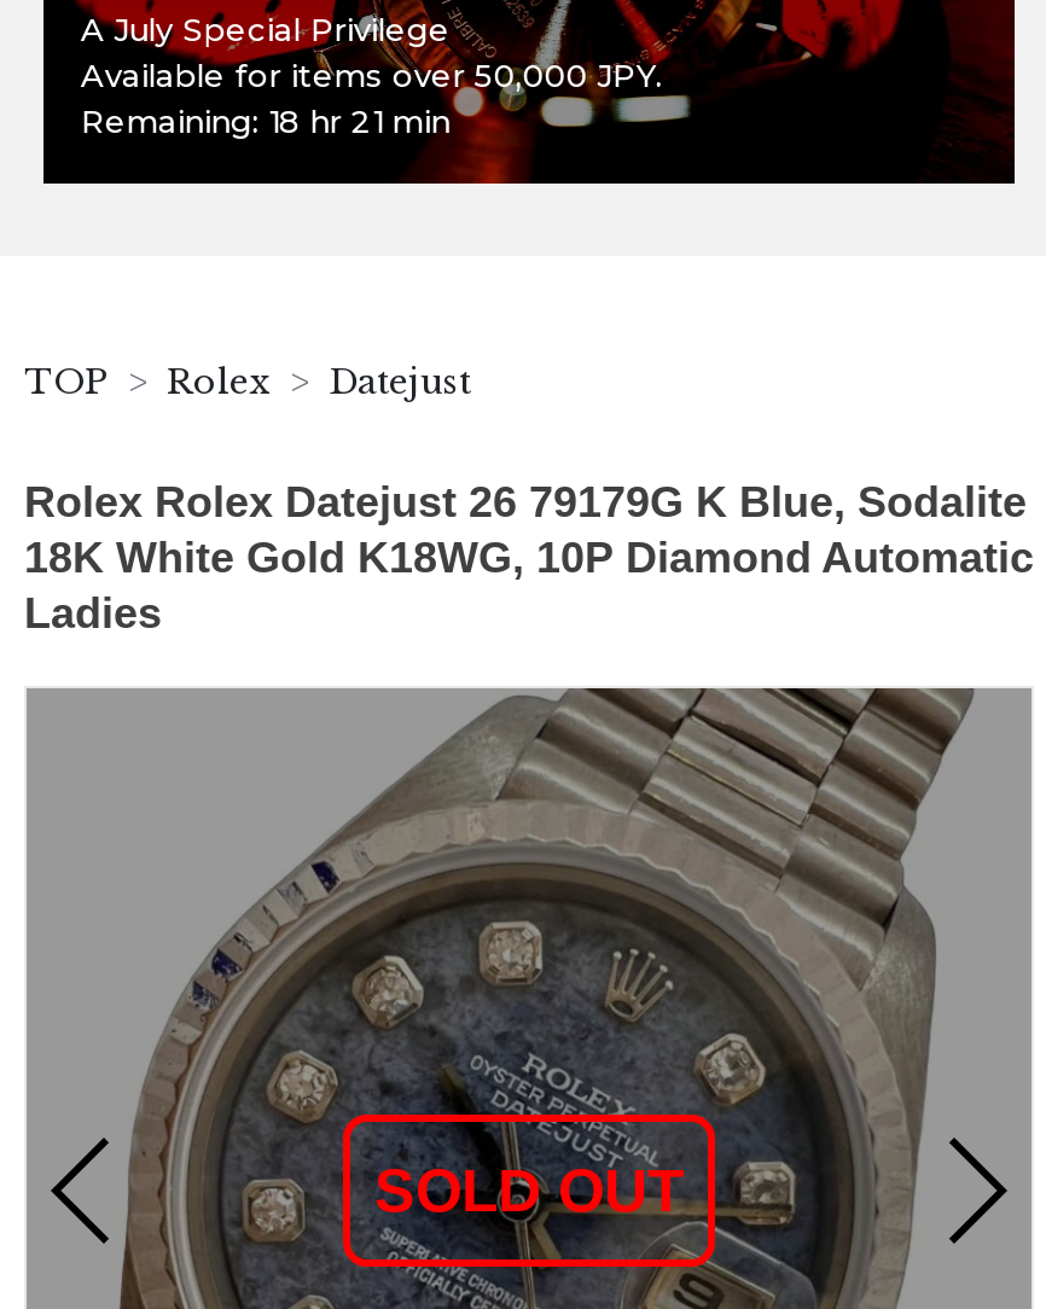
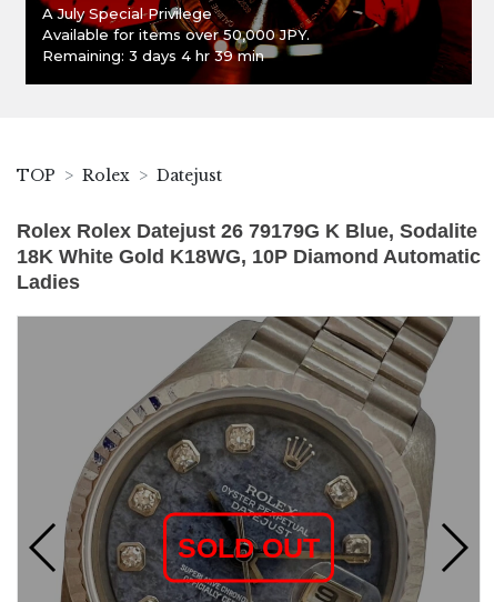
[81,101,450,140] Remaining: 18 hr 21 min -> [43,47,265,64] Remaining: 3 days 4 hr 39 min

